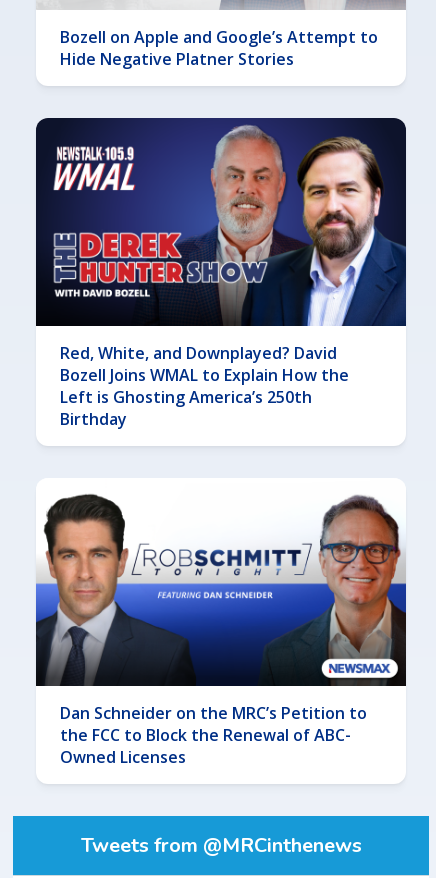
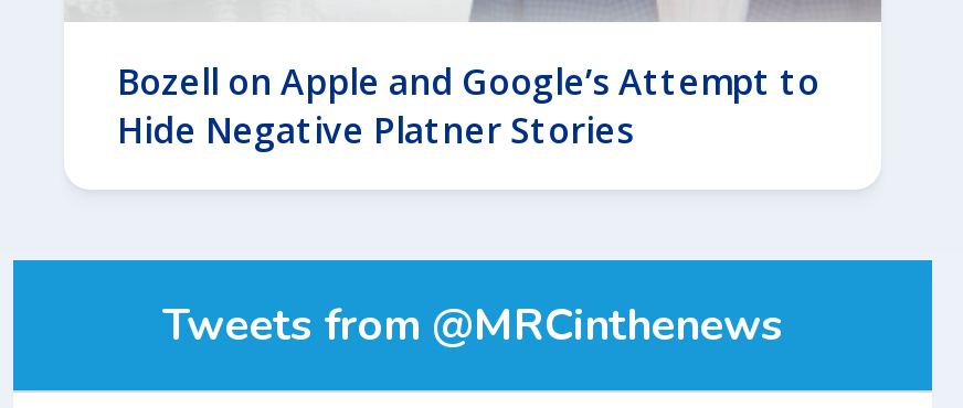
[35,117,406,430] [image] | Red, White, and Downplayed? David | Bozell Joins WMAL to Explain How the | Left is Ghosting America’s 250th | Birthday -> none
[35,494,407,768] [image] | Dan Schneider on the MRC’s Petition to | the FCC to Block the Renewal of ABC- | Owned Licenses -> none

